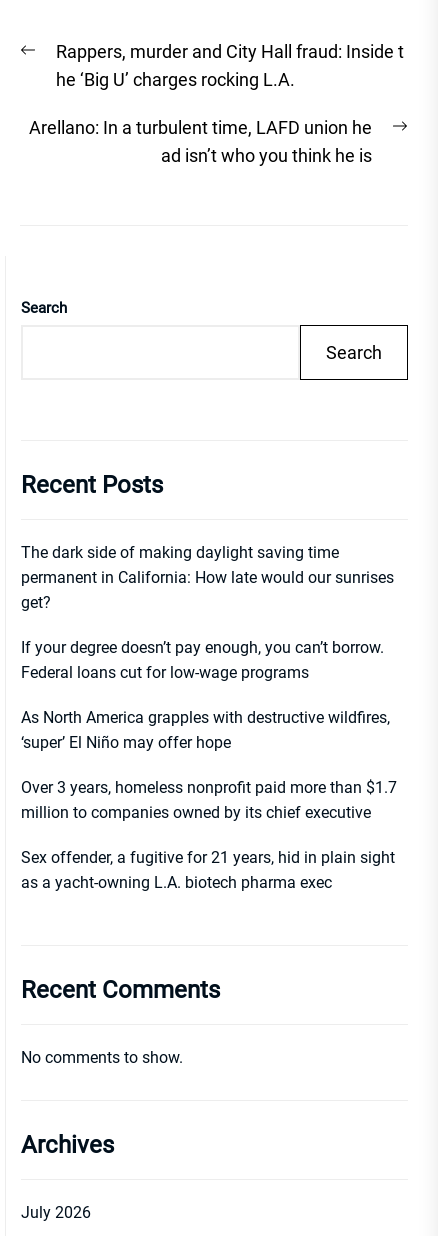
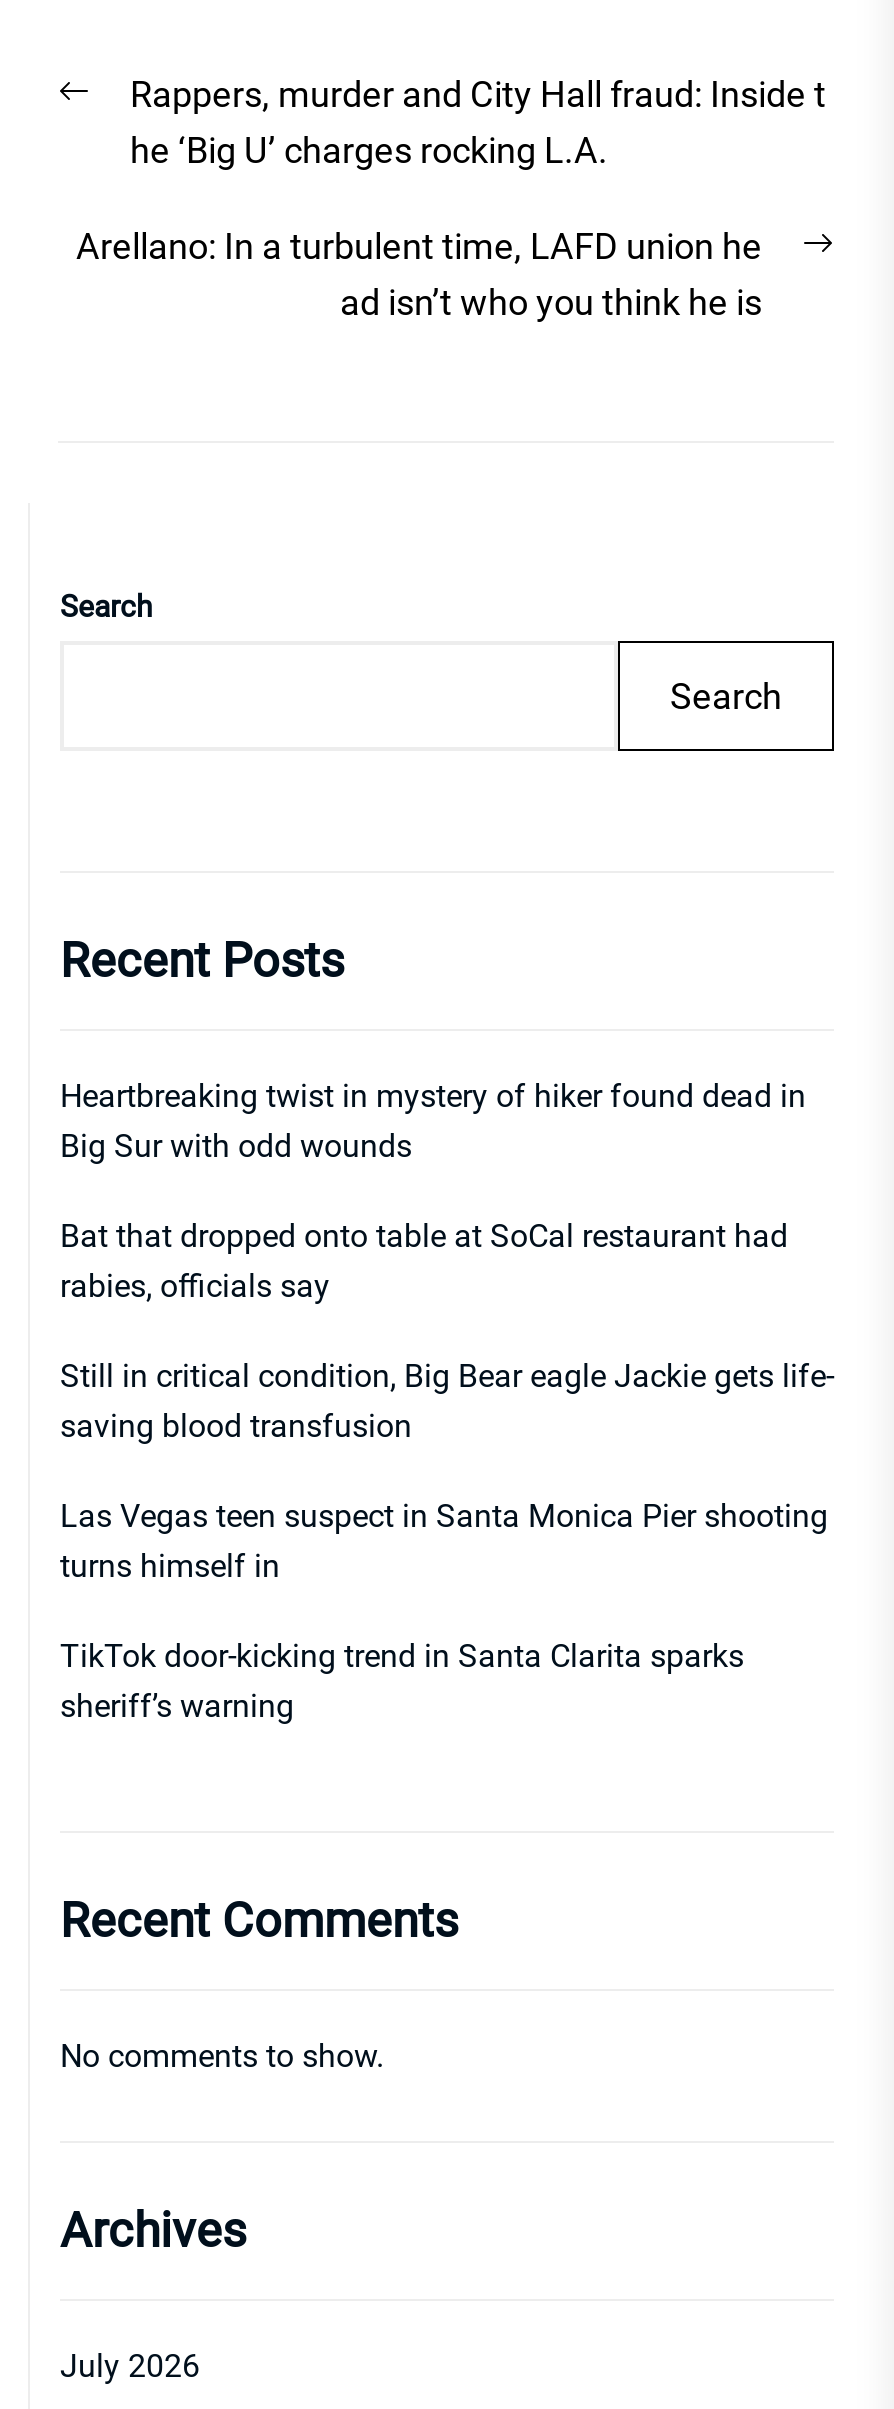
[21,543,394,612] The dark side of making daylight saving time | permanent in California: How late would our sunrises | get? -> [60,1077,806,1165] Heartbreaking twist in mystery of hiker found dead in | Big Sur with odd wounds
[21,638,384,682] If your degree doesn’t pay enough, you can’t borrow. | Federal loans cut for low-wage programs -> [60,1217,788,1305] Bat that dropped onto table at SoCal restaurant had | rabies, officials say
[21,708,390,752] As North America grapples with destructive wildfires, | ‘super’ El Niño may offer hope -> [60,1357,834,1445] Still in critical condition, Big Bear eagle Jackie gets life- | saving blood transfusion
[21,778,397,822] Over 3 years, homeless nonprofit paid more than $1.7 | million to companies owned by its chief executive -> [60,1497,828,1585] Las Vegas teen suspect in Santa Monica Pier shooting | turns himself in
[21,848,395,892] Sex offender, a fugitive for 21 years, hid in plain sight | as a yacht-owning L.A. biotech pharma exec -> [60,1637,744,1725] TikTok door-kicking trend in Santa Clarita sparks | sheriff’s warning

